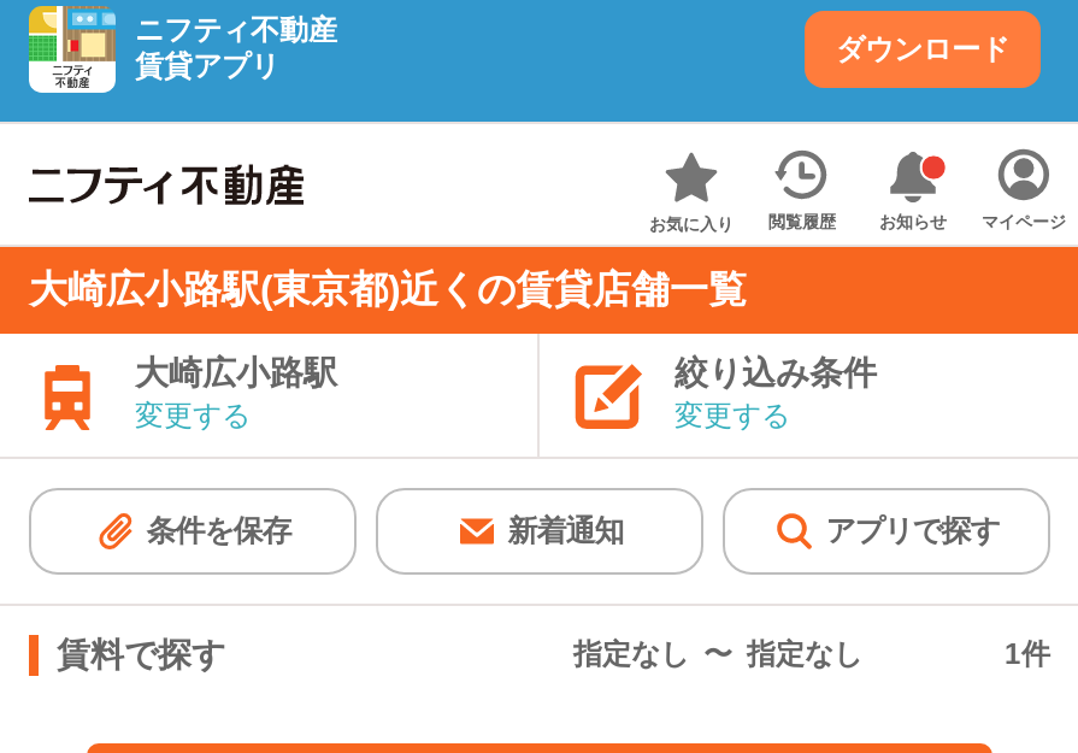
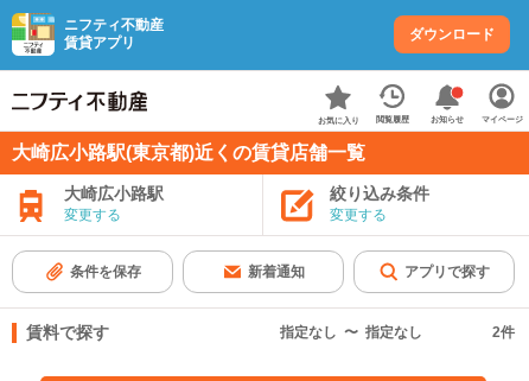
[1005,637,1050,671] 1件 -> [492,324,515,341] 2件

